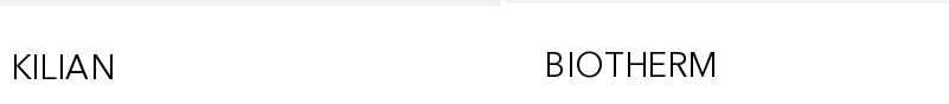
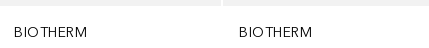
[11,48,115,89] KILIAN -> [14,24,87,41] BIOTHERM

